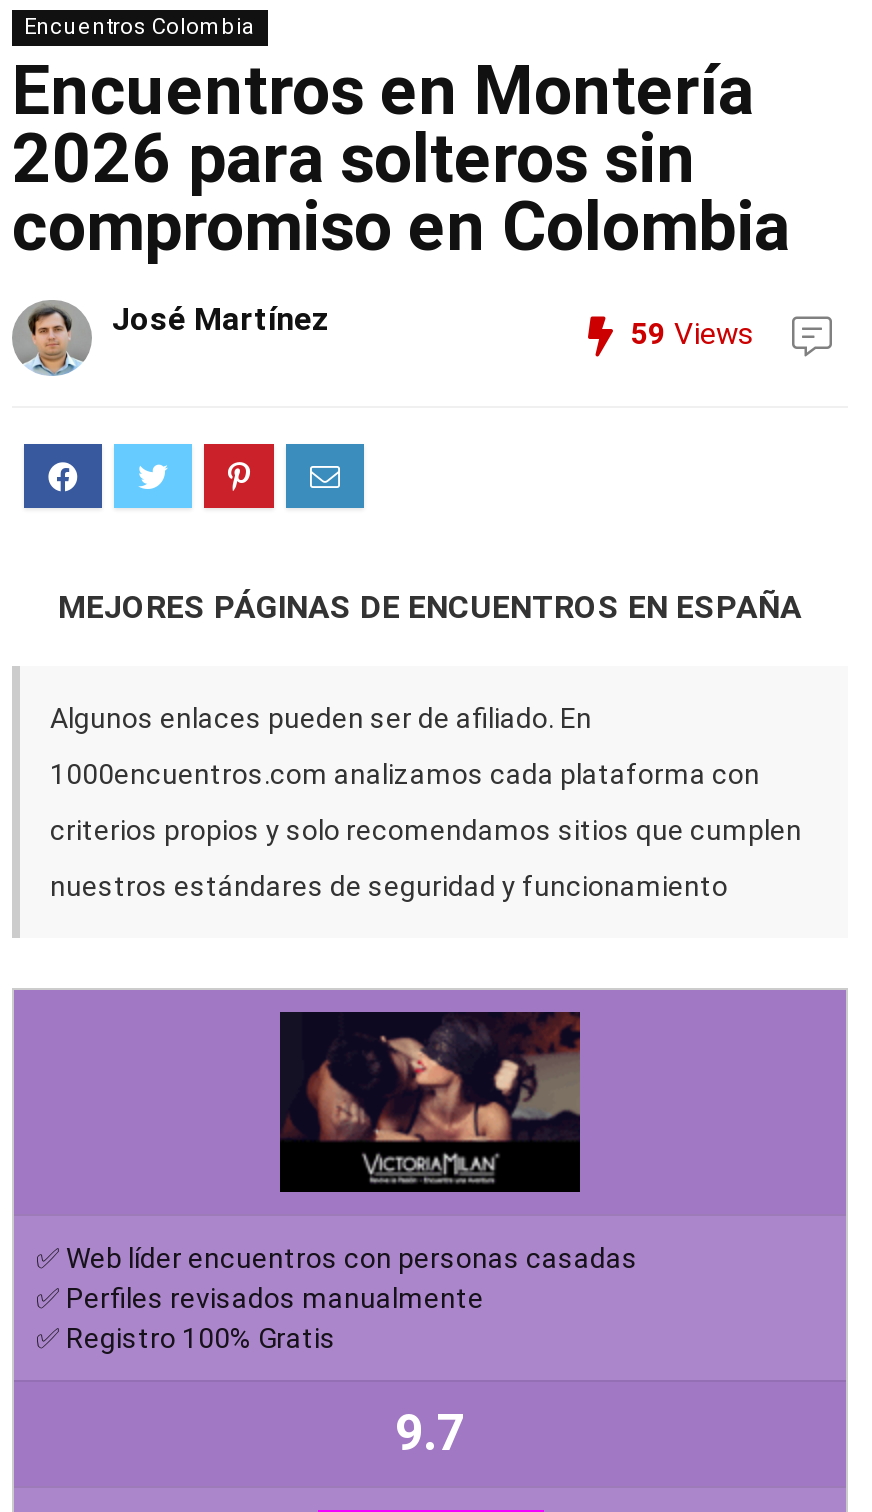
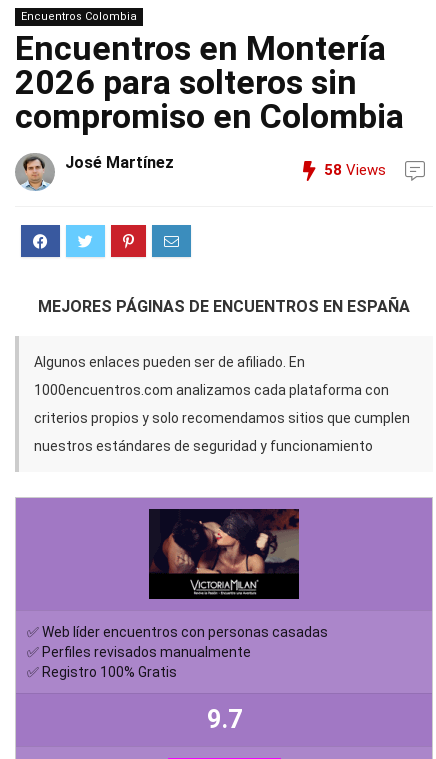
[630,316,754,352] 59 Views -> [324,161,386,179] 58 Views

